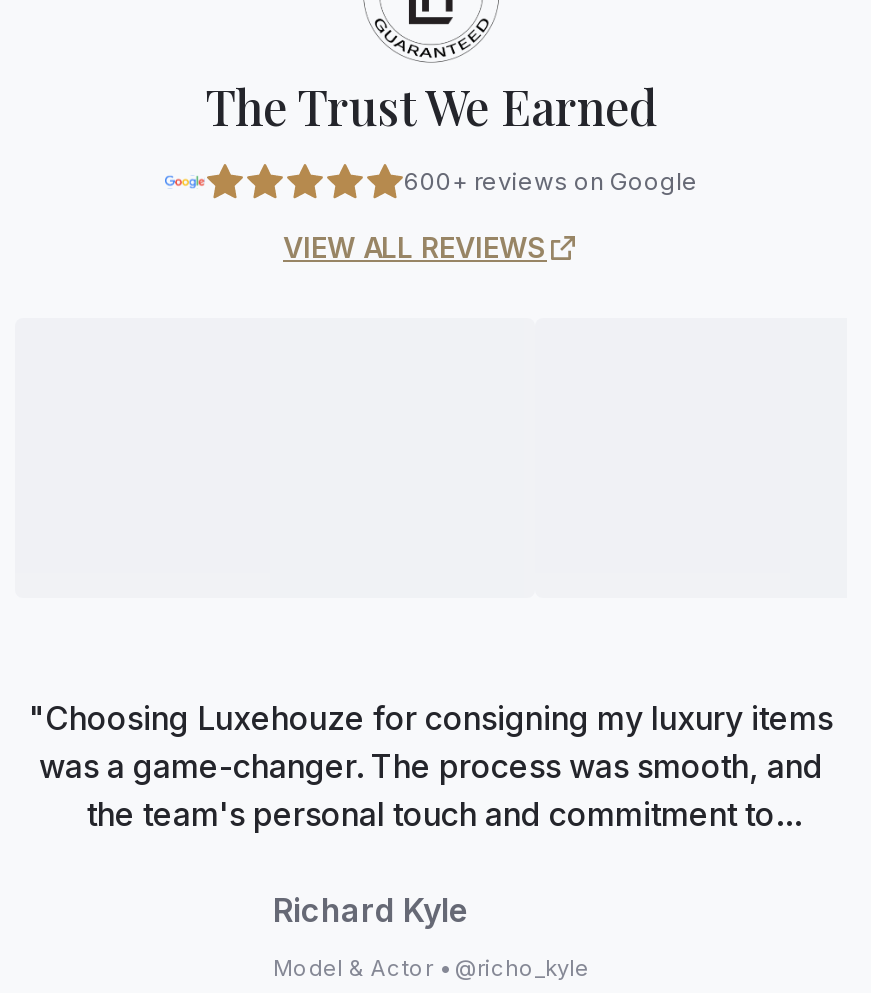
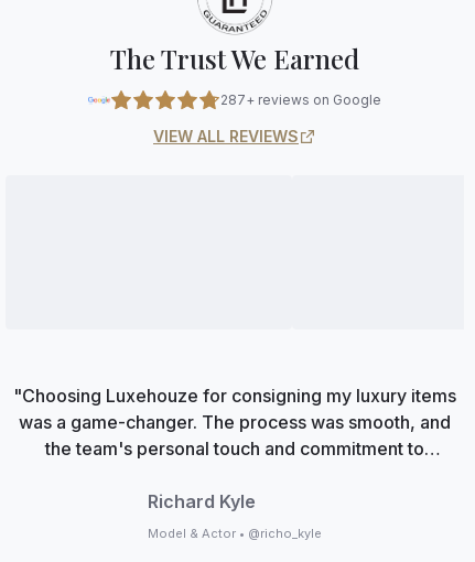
[404,166,698,196] 600+ reviews on Google -> [220,91,381,108] 287+ reviews on Google

